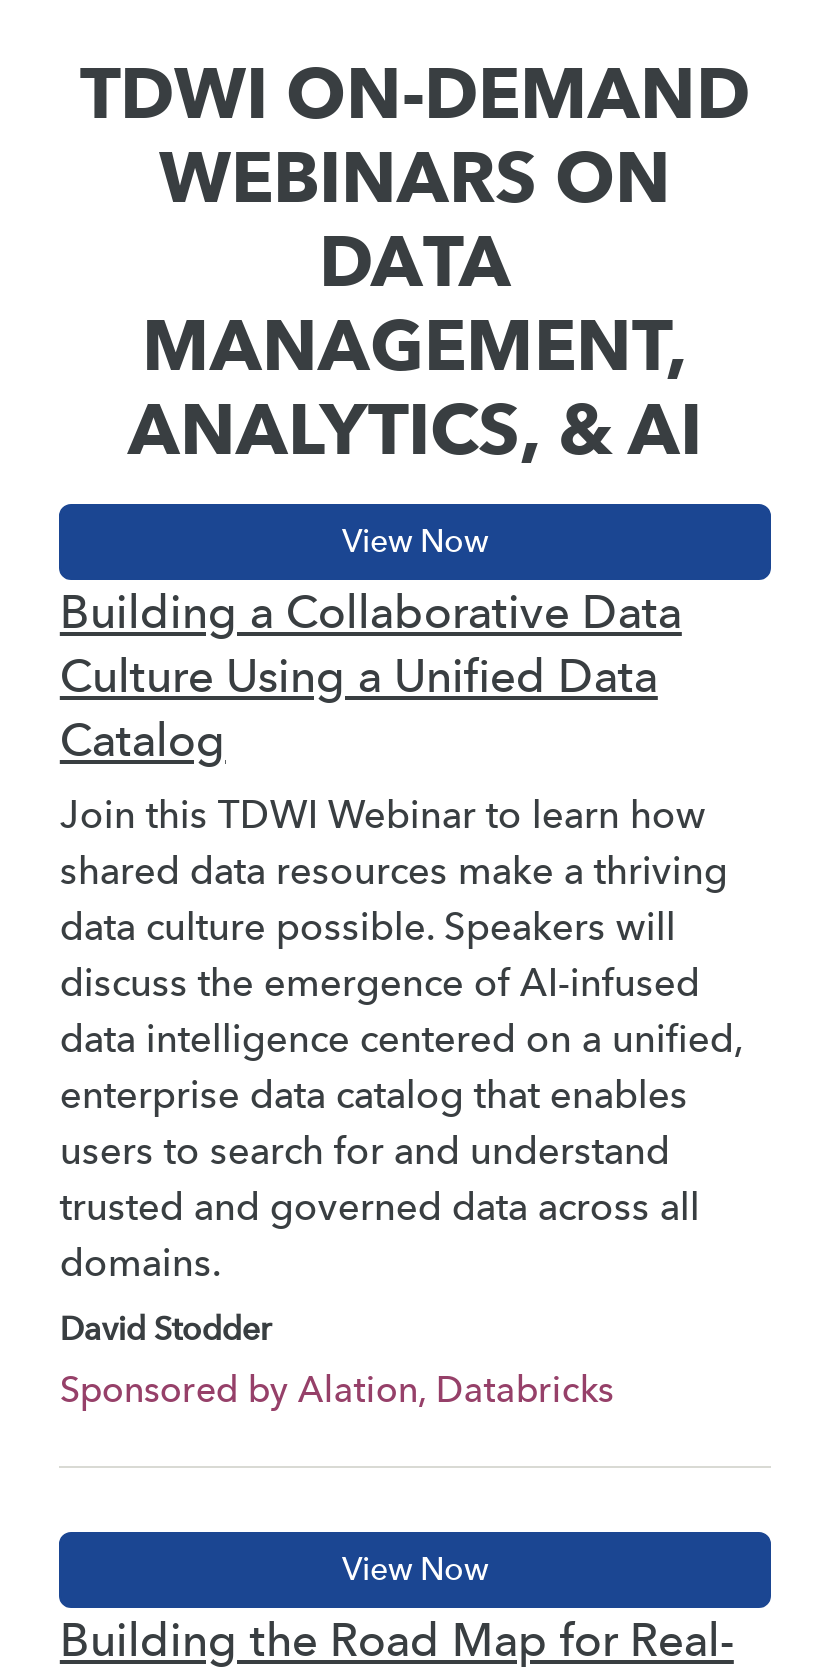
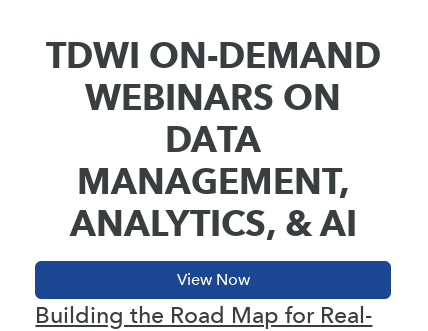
[60,583,742,1412] Building a Collaborative Data | Culture Using a Unified Data | Catalog | Join this TDWI Webinar to learn how | shared data resources make a thriving | data culture possible. Speakers will | discuss the emergence of AI-infused | data intelligence centered on a unified, | enterprise data catalog that enables | users to search for and understand | trusted and governed data across all | domains. | David Stodder | Sponsored by Alation, Databricks -> none

